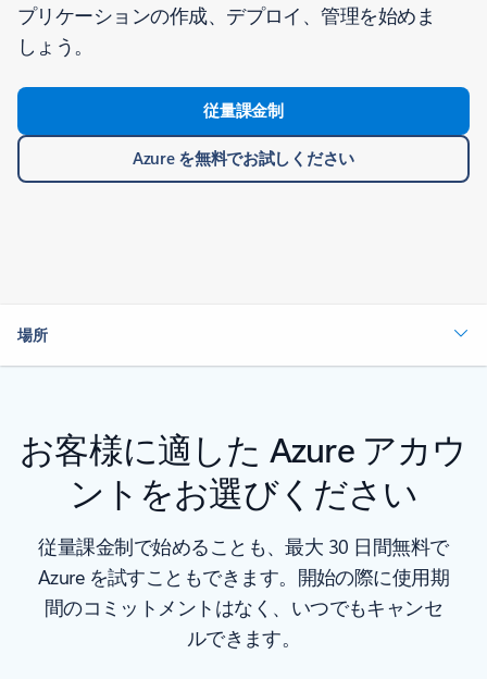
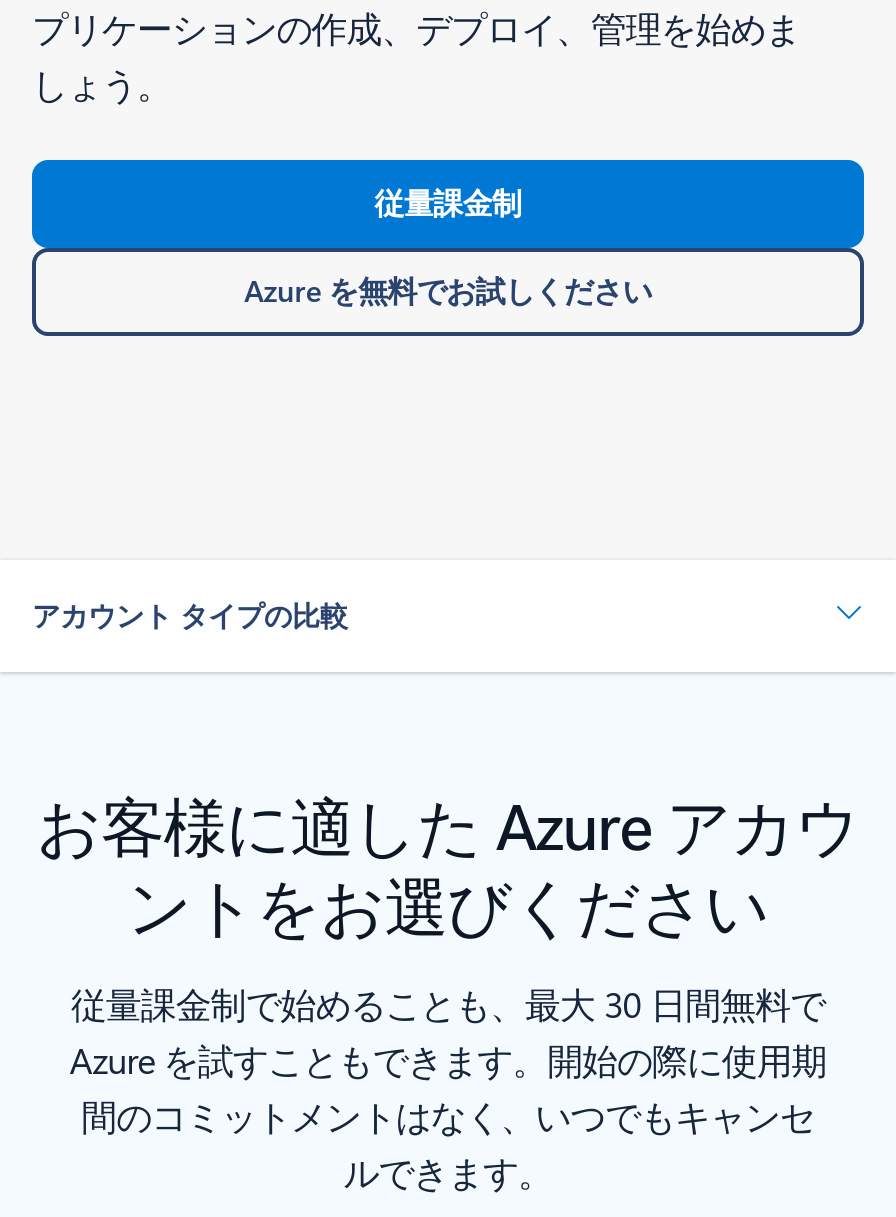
[17,324,48,345] 場所 -> [32,596,348,634] アカウント タイプの比較

